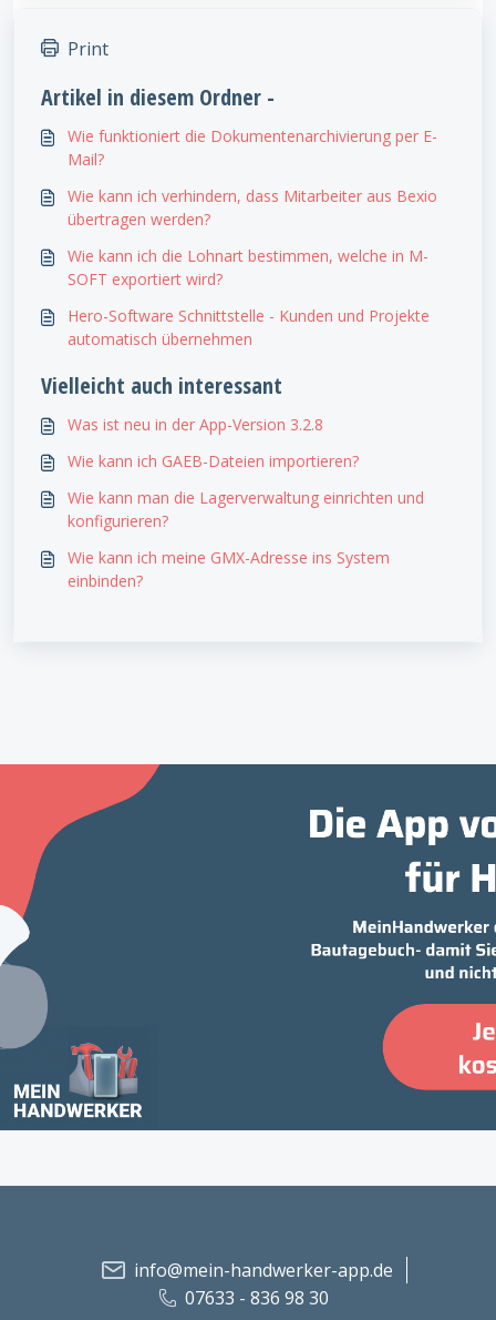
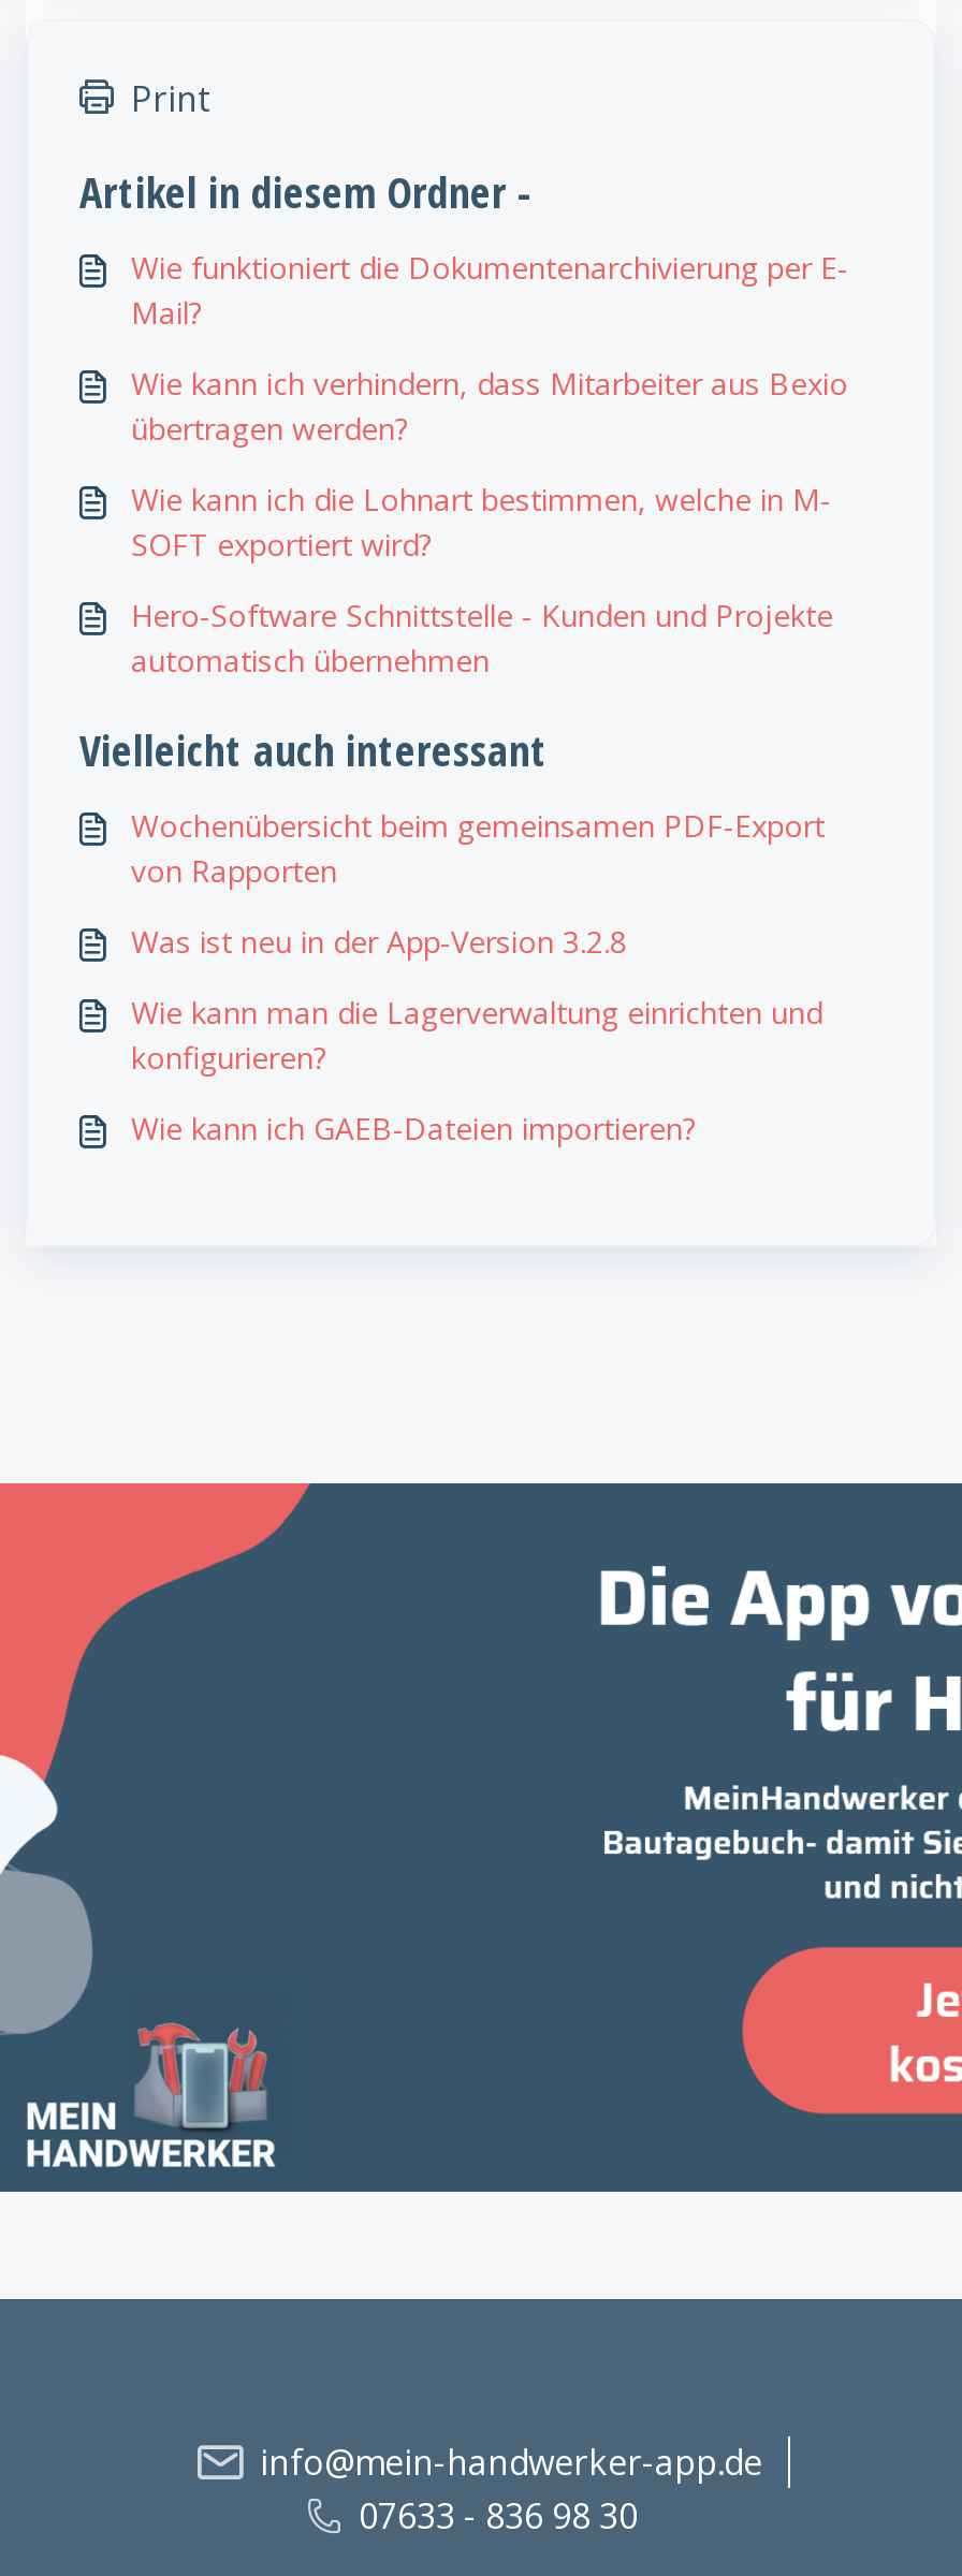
none -> [131,805,825,891] Wochenübersicht beim gemeinsamen PDF-Export | von Rapporten
moved [68,414,323,435] -> [131,921,627,962]: Was ist neu in der App-Version 3.2.8
moved [68,450,359,472] -> [131,1108,696,1149]: Wie kann ich GAEB-Dateien importieren?
moved [68,487,424,531] -> [131,992,822,1078]: Wie kann man die Lagerverwaltung einrichten und | konfigurieren?
[68,547,390,591] Wie kann ich meine GMX-Adresse ins System | einbinden? -> none

